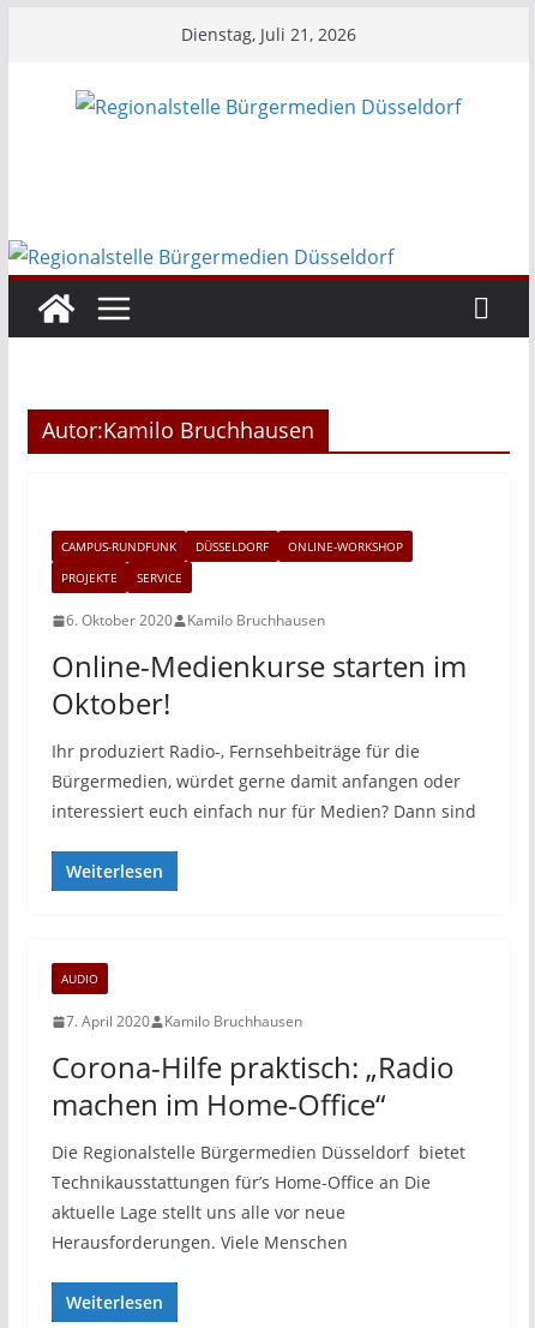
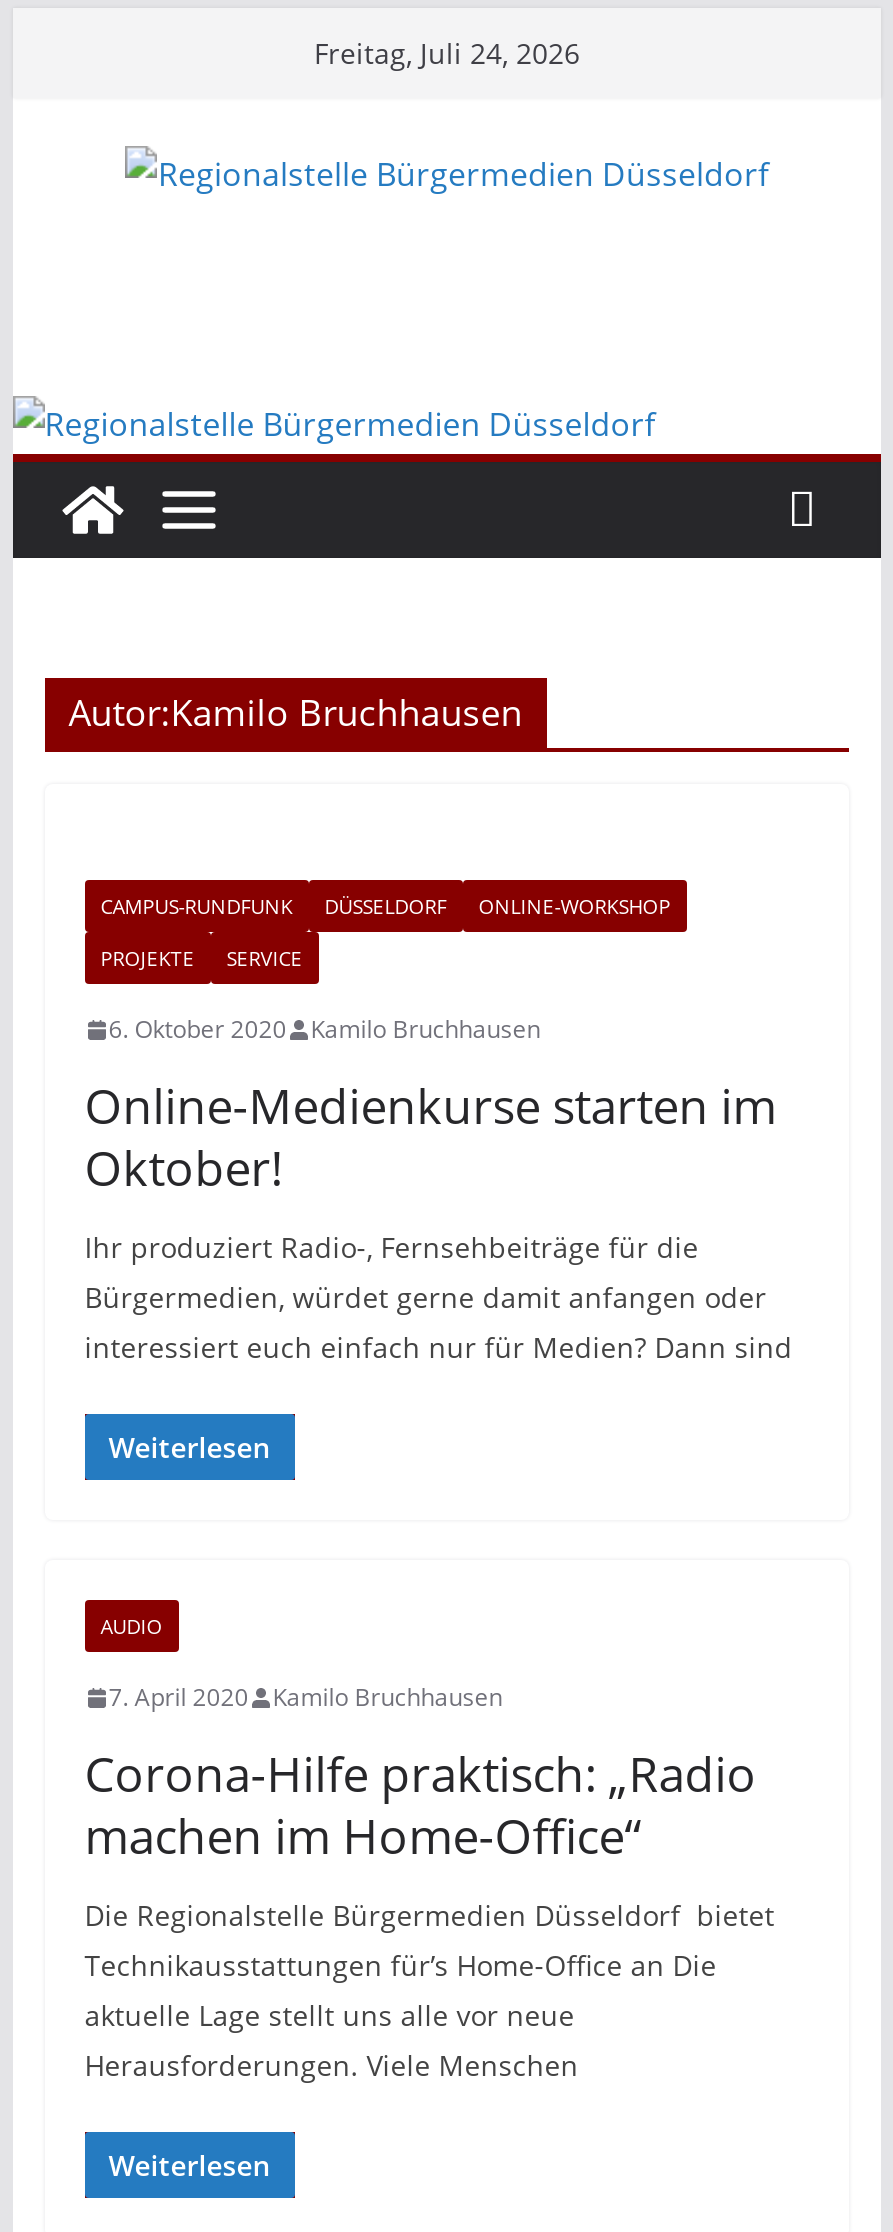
[181,23,356,46] Dienstag, Juli 21, 2026 -> [314,34,580,72] Freitag, Juli 24, 2026

